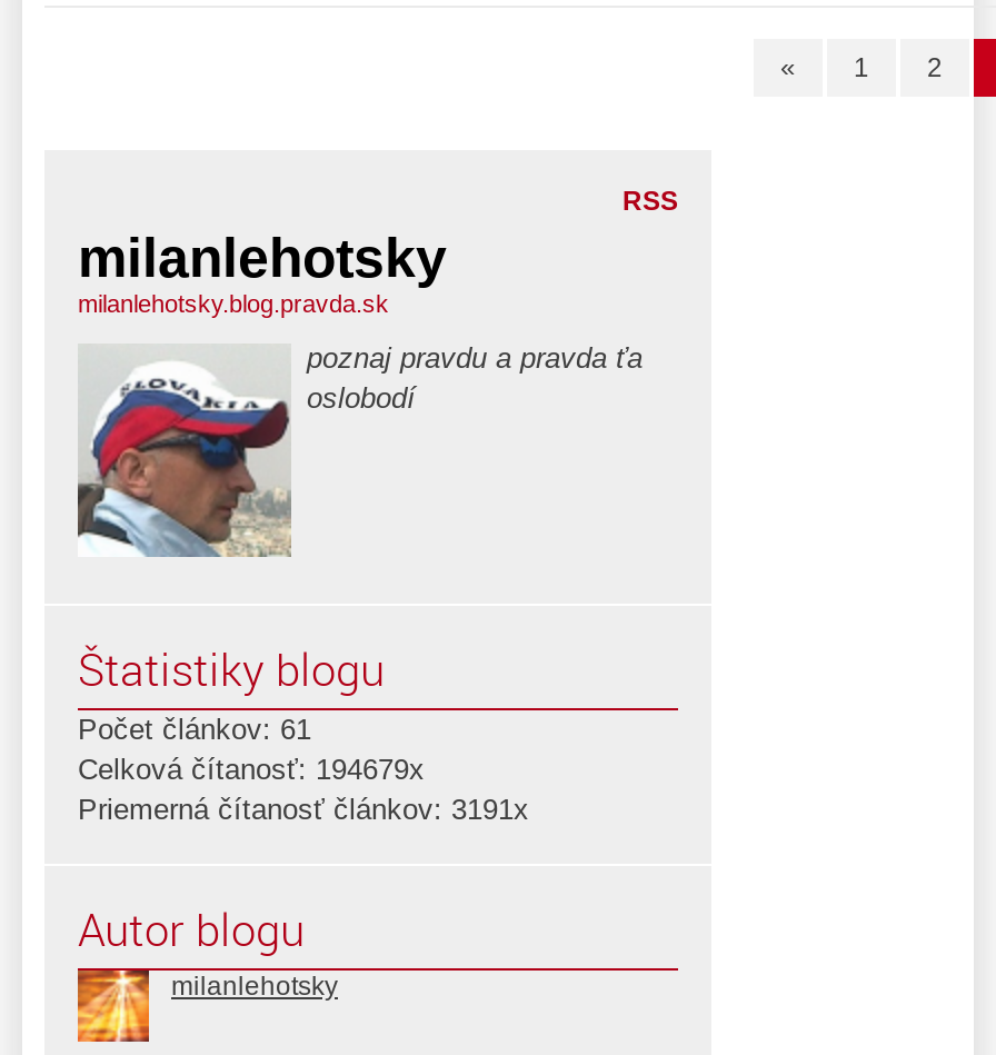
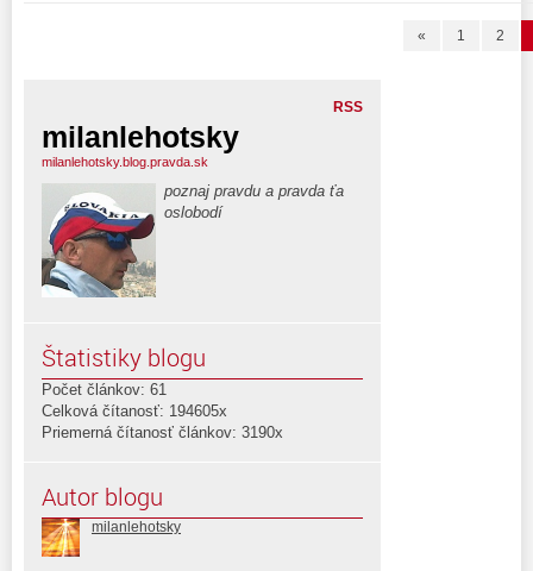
[78,754,425,787] Celková čítanosť: 194679x -> [42,403,227,420] Celková čítanosť: 194605x
[78,794,529,827] Priemerná čítanosť článkov: 3191x -> [42,424,283,442] Priemerná čítanosť článkov: 3190x

